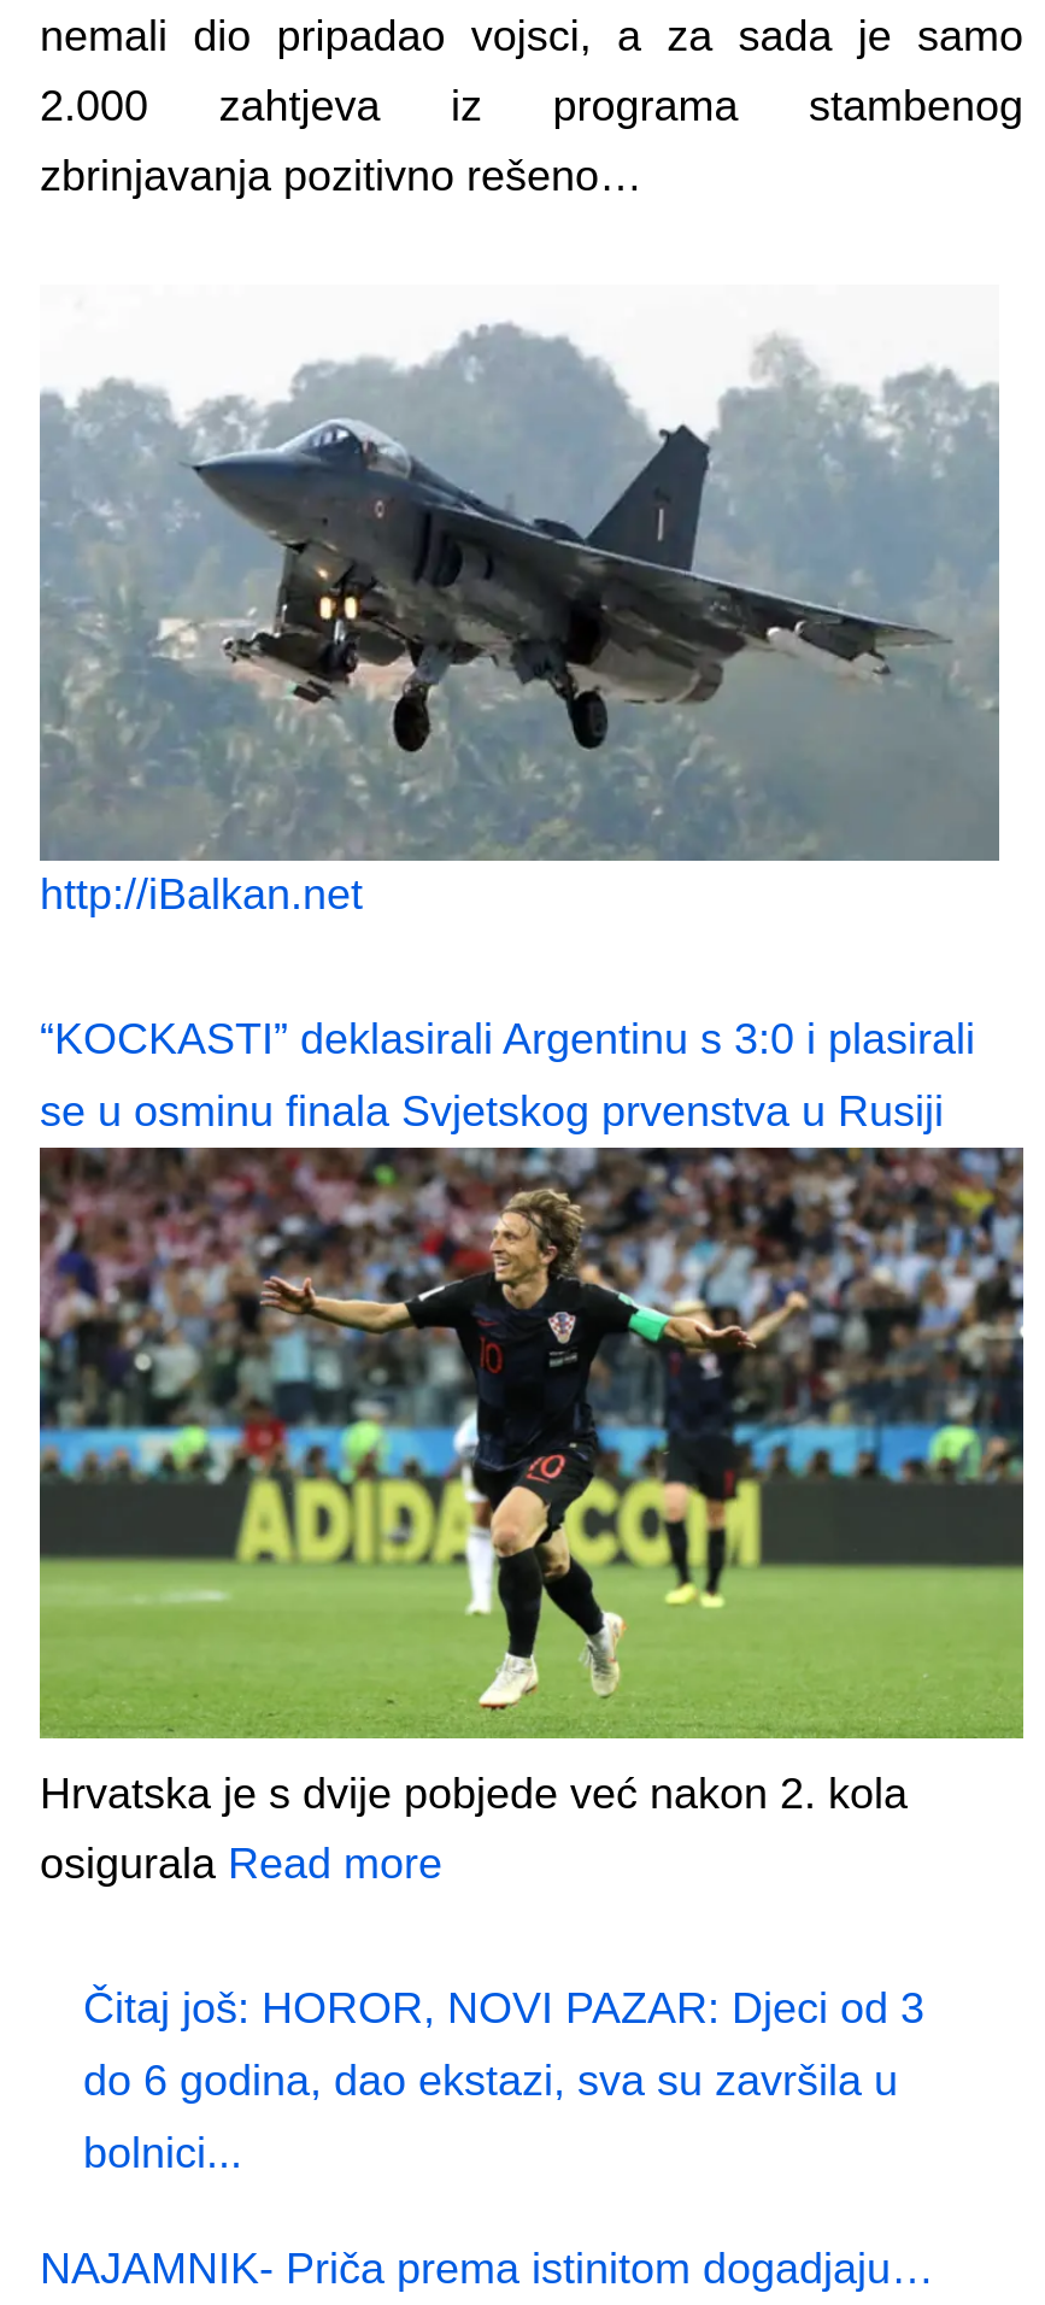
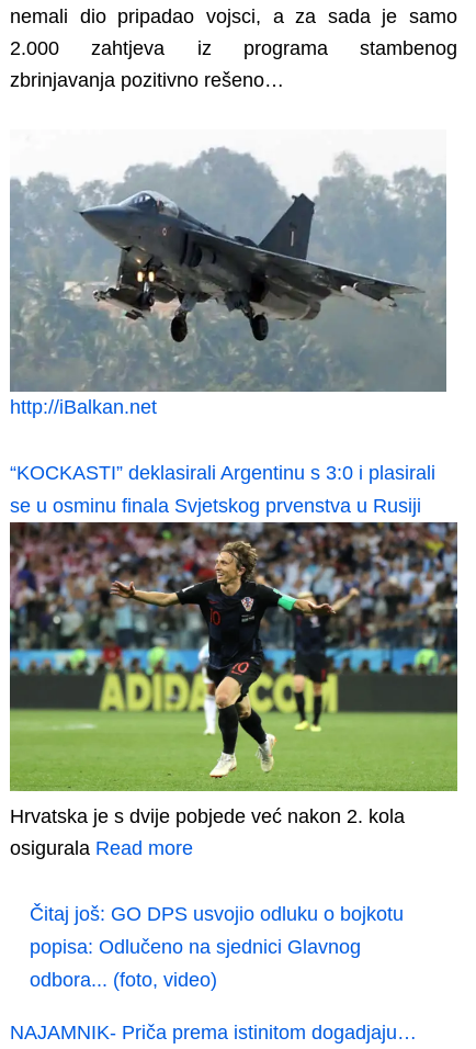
[83,1983,924,2032] Čitaj još: HOROR, NOVI PAZAR: Djeci od 3 -> [30,903,404,925] Čitaj još: GO DPS usvojio odluku o bojkotu
[83,2056,898,2104] do 6 godina, dao ekstazi, sva su završila u -> [30,936,361,957] popisa: Odlučeno na sjednici Glavnog
[83,2128,242,2176] bolnici... -> [30,968,217,990] odbora... (foto, video)

